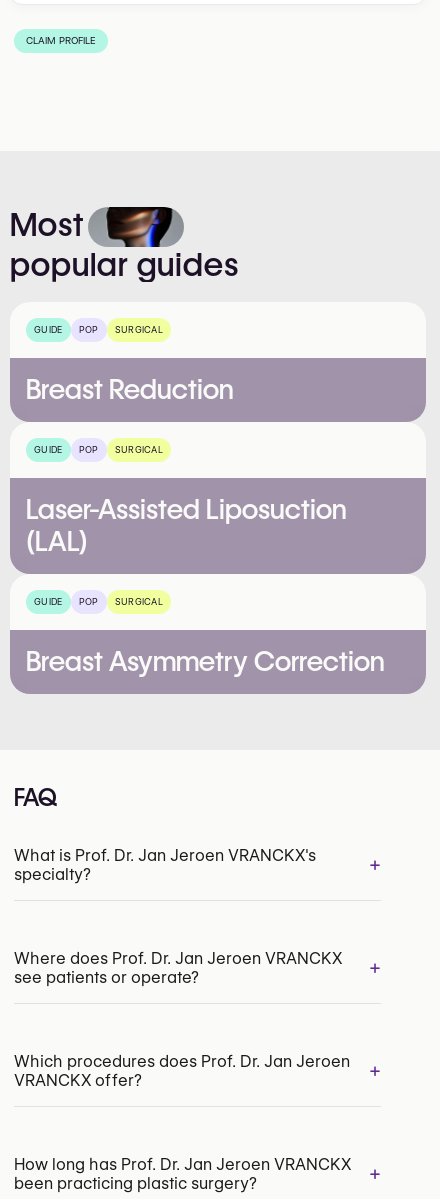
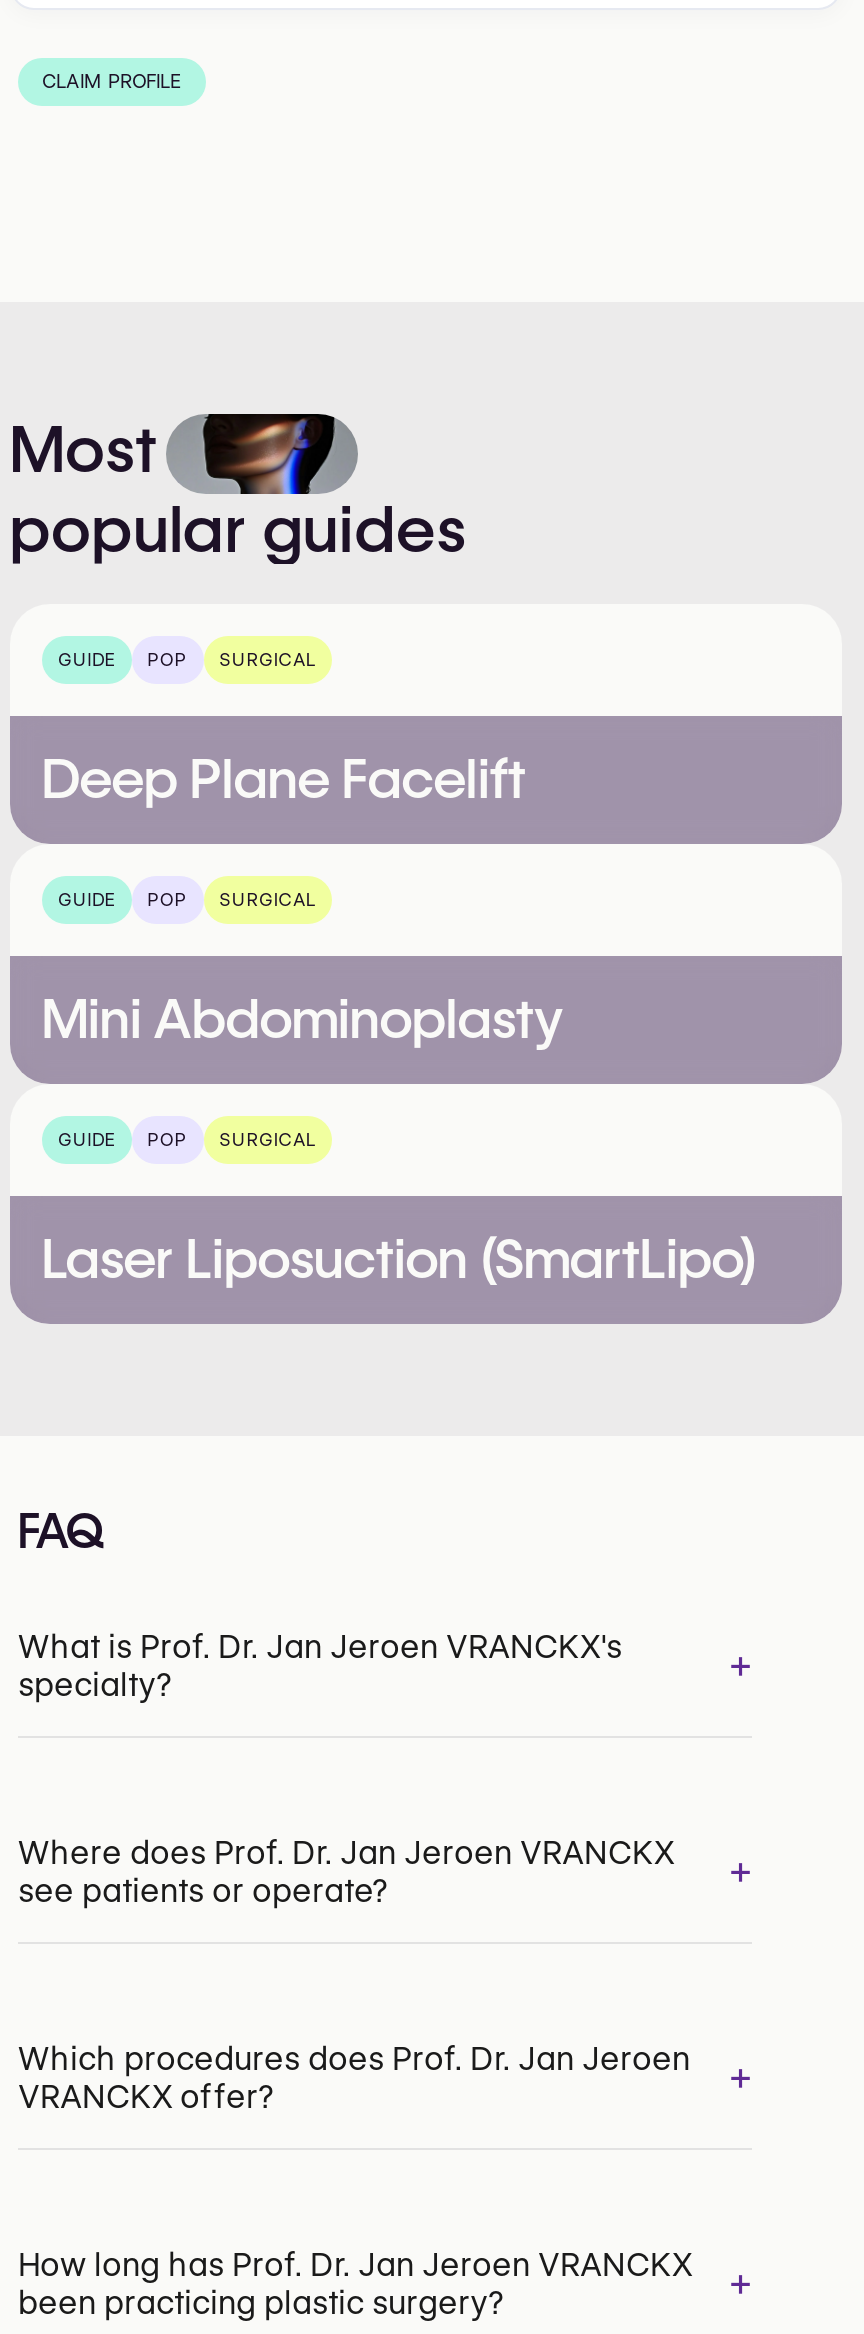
[26,372,234,405] Breast Reduction -> [42,745,526,811] Deep Plane Facelift
[26,492,347,557] Laser-Assisted Liposuction | (LAL) -> [42,985,564,1051] Mini Abdominoplasty
[26,644,385,677] Breast Asymmetry Correction -> [42,1225,758,1291] Laser Liposuction (SmartLipo)

